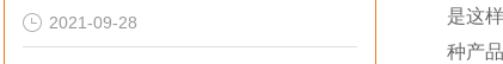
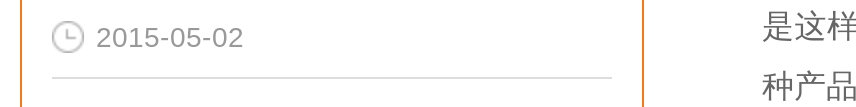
[49,13,137,32] 2021-09-28 -> [96,21,244,53] 2015-05-02

